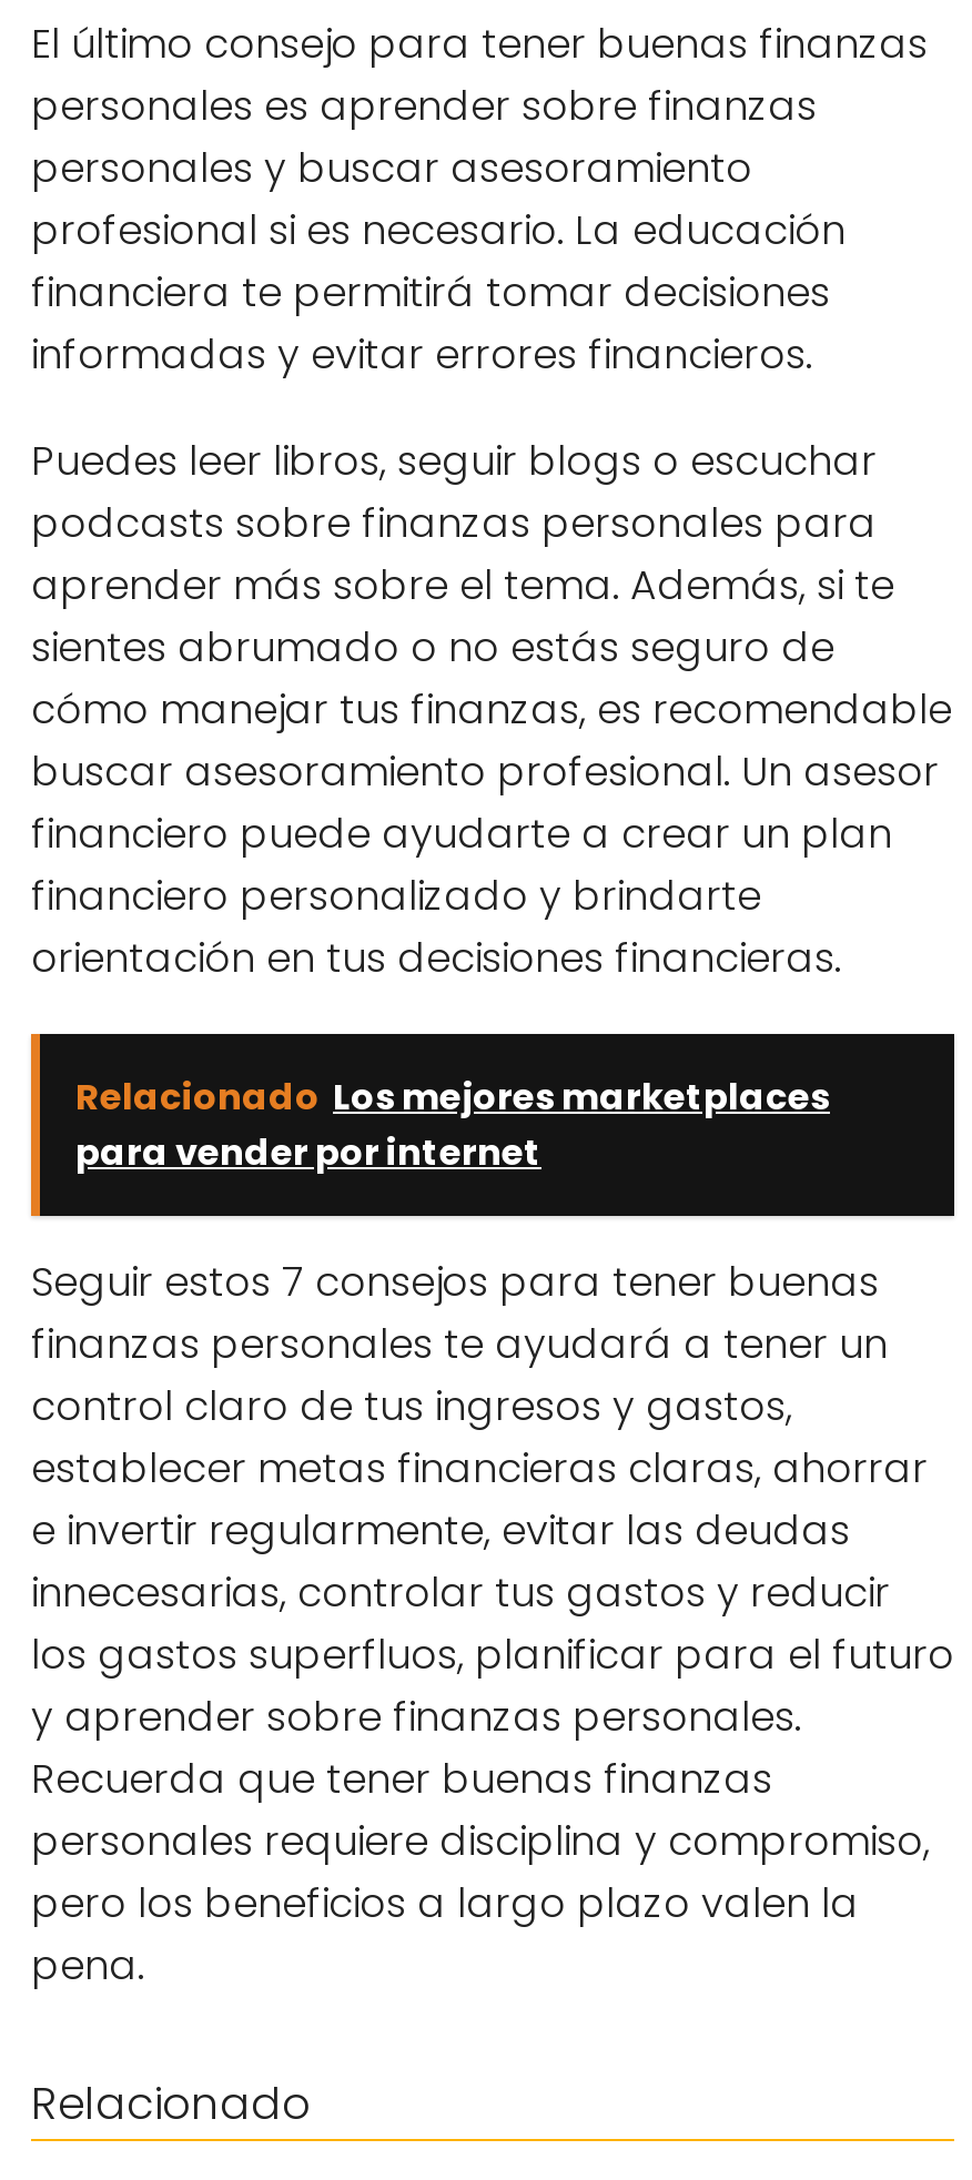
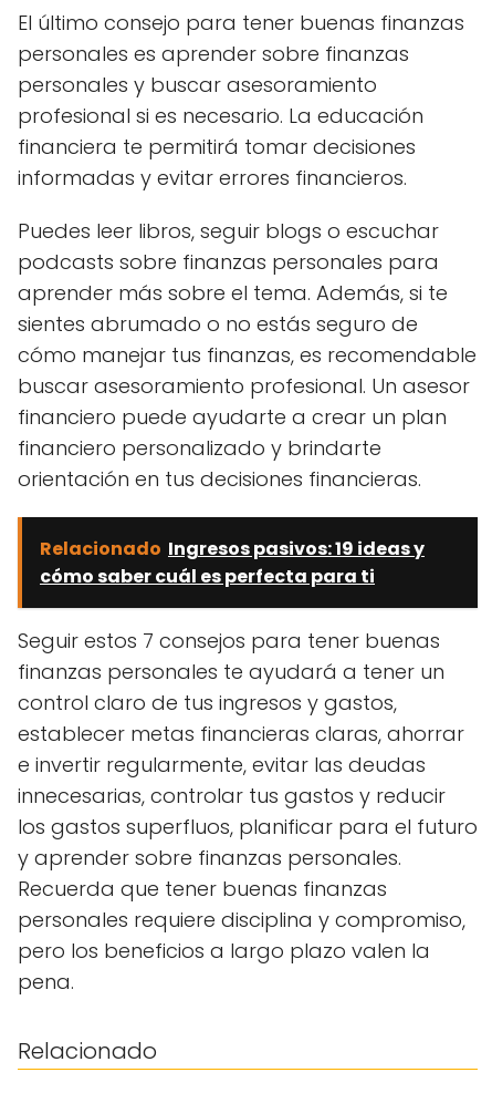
[75,1072,830,1179] Relacionado Los mejores marketplaces | para vender por internet -> [40,536,425,589] Relacionado Ingresos pasivos: 19 ideas y | cómo saber cuál es perfecta para ti

